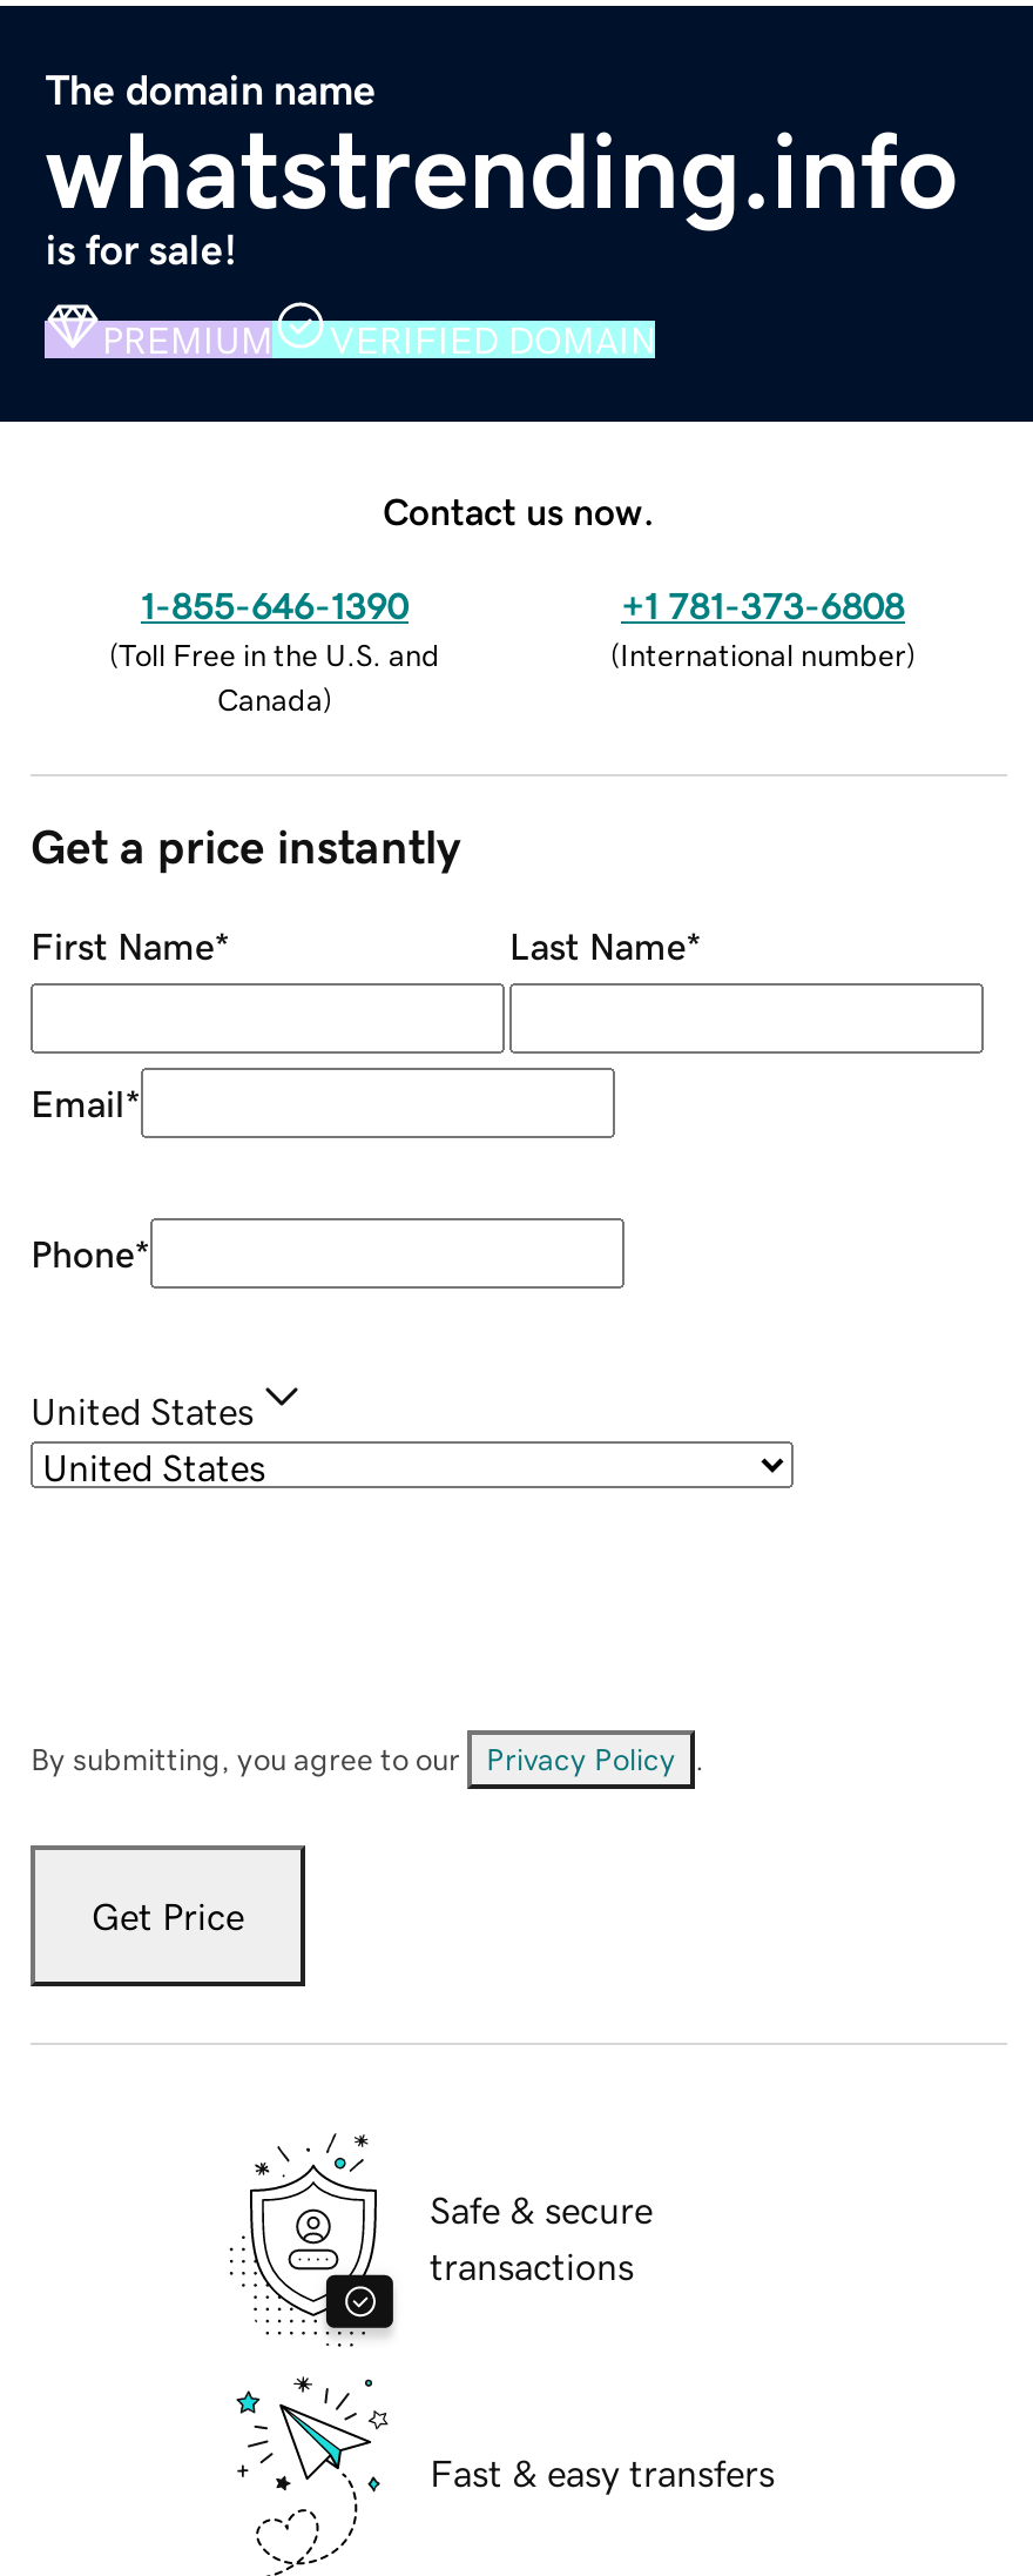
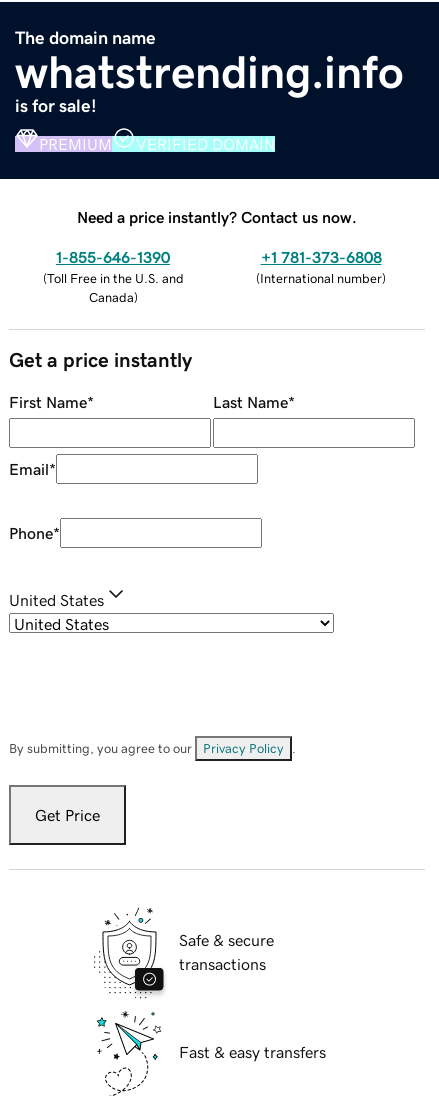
[383,491,655,529] Contact us now. -> [77,209,357,225] Need a price instantly? Contact us now.

